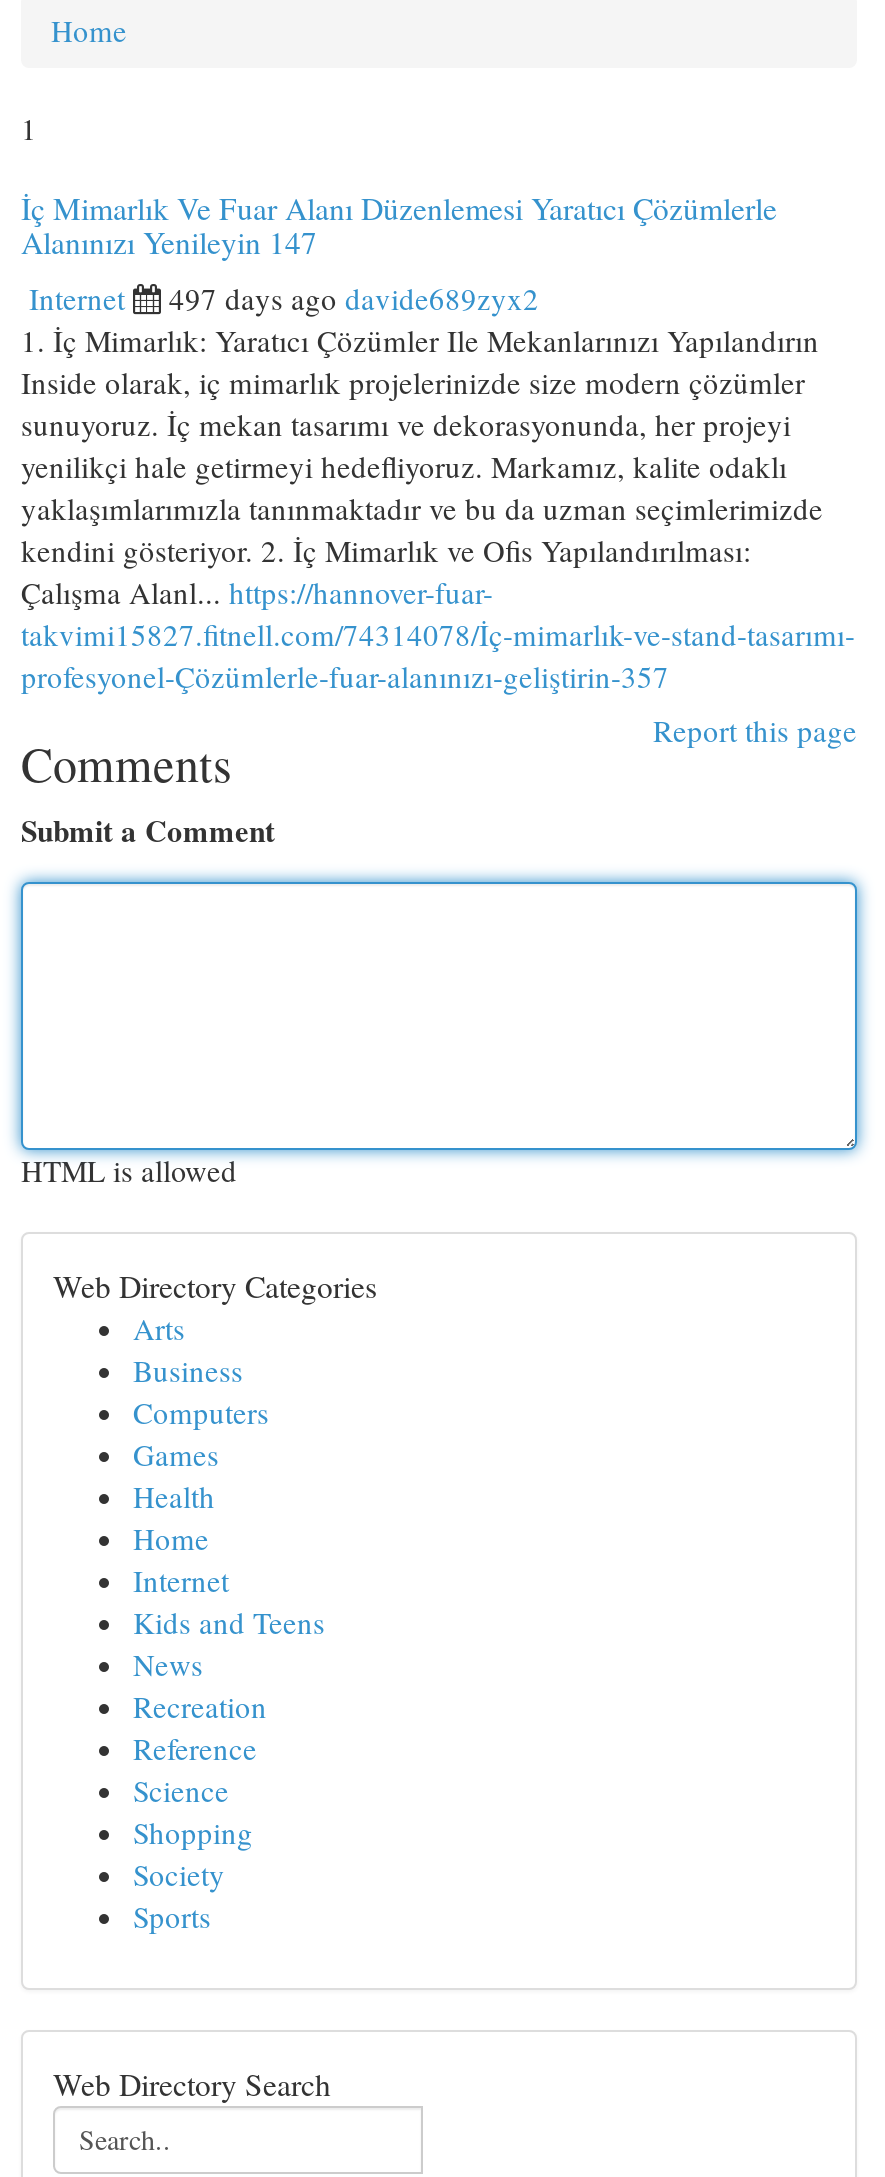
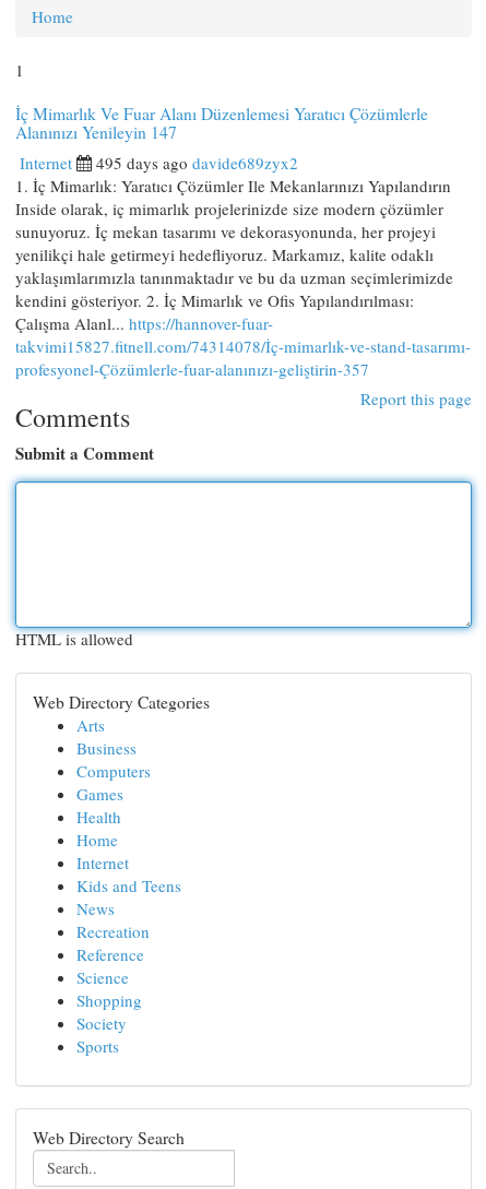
[169,278,539,318] 497 days ago davide689zyx2 -> [96,152,298,174] 495 days ago davide689zyx2

